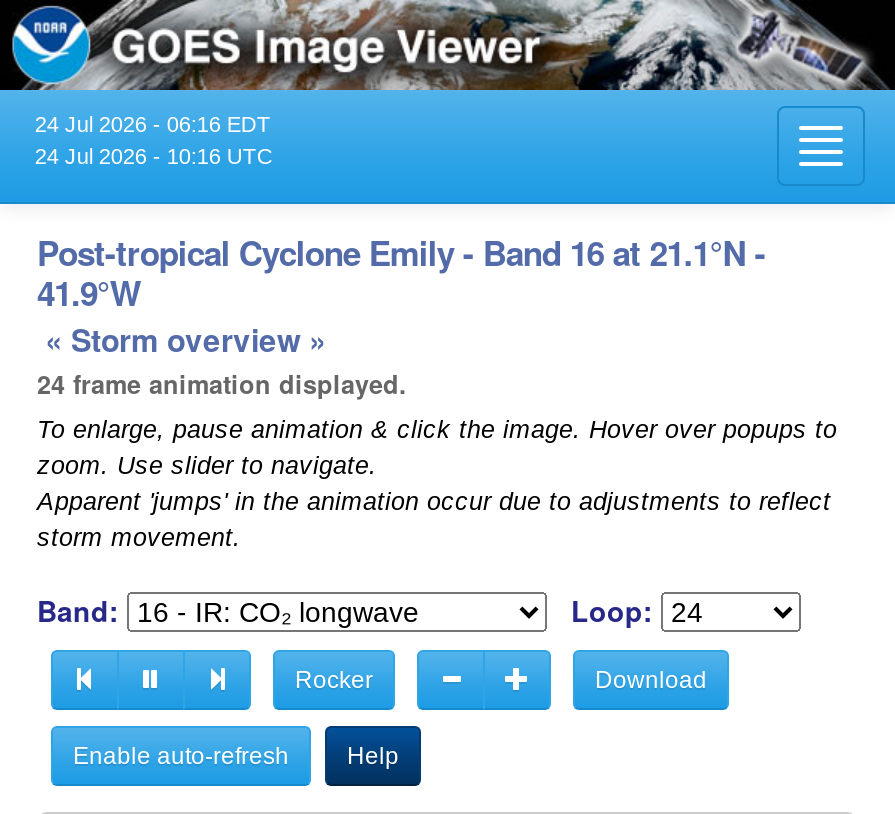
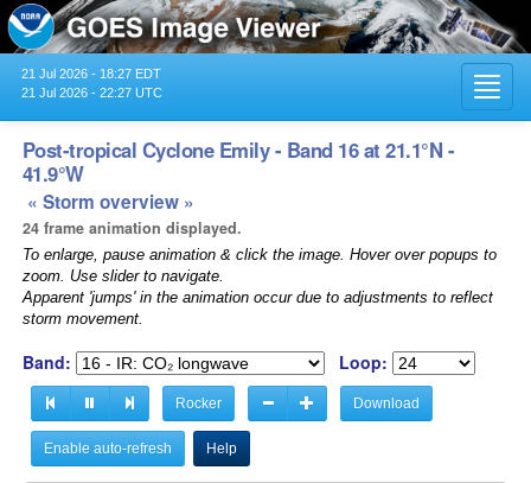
[35,112,271,136] 24 Jul 2026 - 06:16 EDT -> [21,66,161,80] 21 Jul 2026 - 18:27 EDT
[35,144,273,168] 24 Jul 2026 - 10:16 UTC -> [21,85,162,99] 21 Jul 2026 - 22:27 UTC

